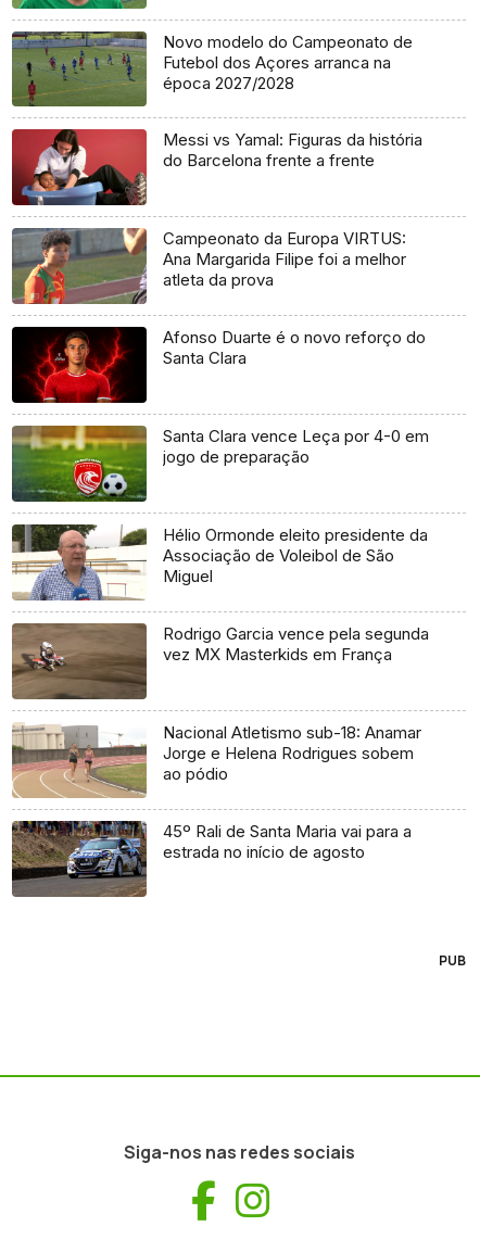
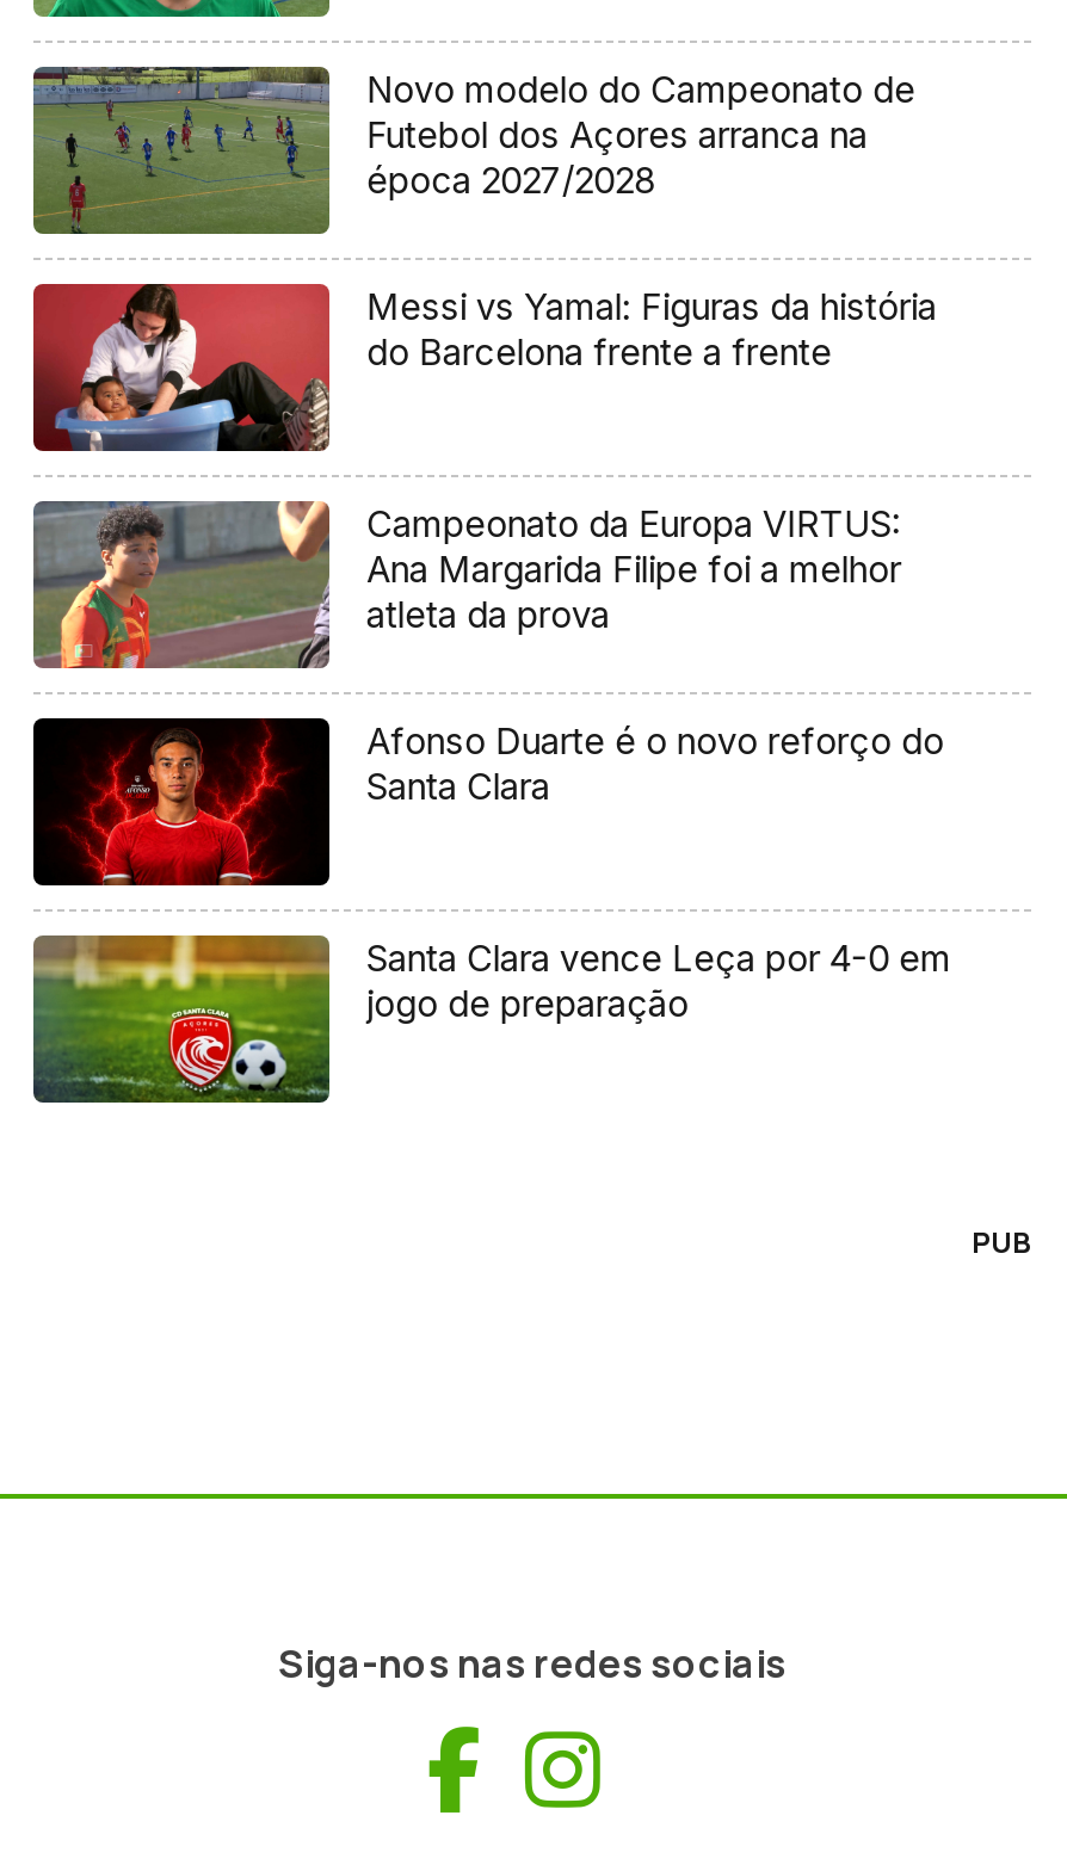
[12,523,429,665] [image] | Hélio Ormonde eleito presidente da | Associação de Voleibol de São | Miguel | Rodrigo Garcia vence pela segunda | vez MX Masterkids em França -> none
[12,622,422,862] [image] | Nacional Atletismo sub-18: Anamar | Jorge e Helena Rodrigues sobem | ao pódio | 45º Rali de Santa Maria vai para a | estrada no início de agosto -> none
[11,722,148,798] [image] -> none
[12,820,147,898] [image] -> none

